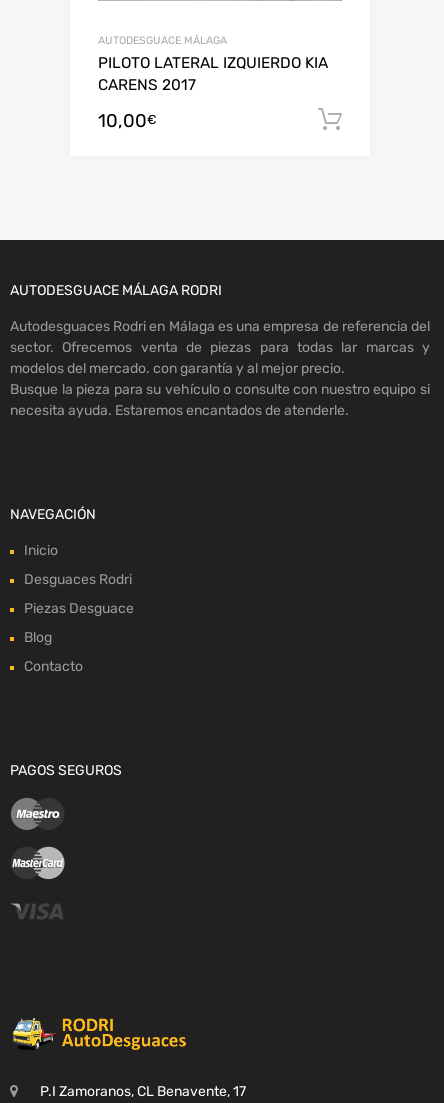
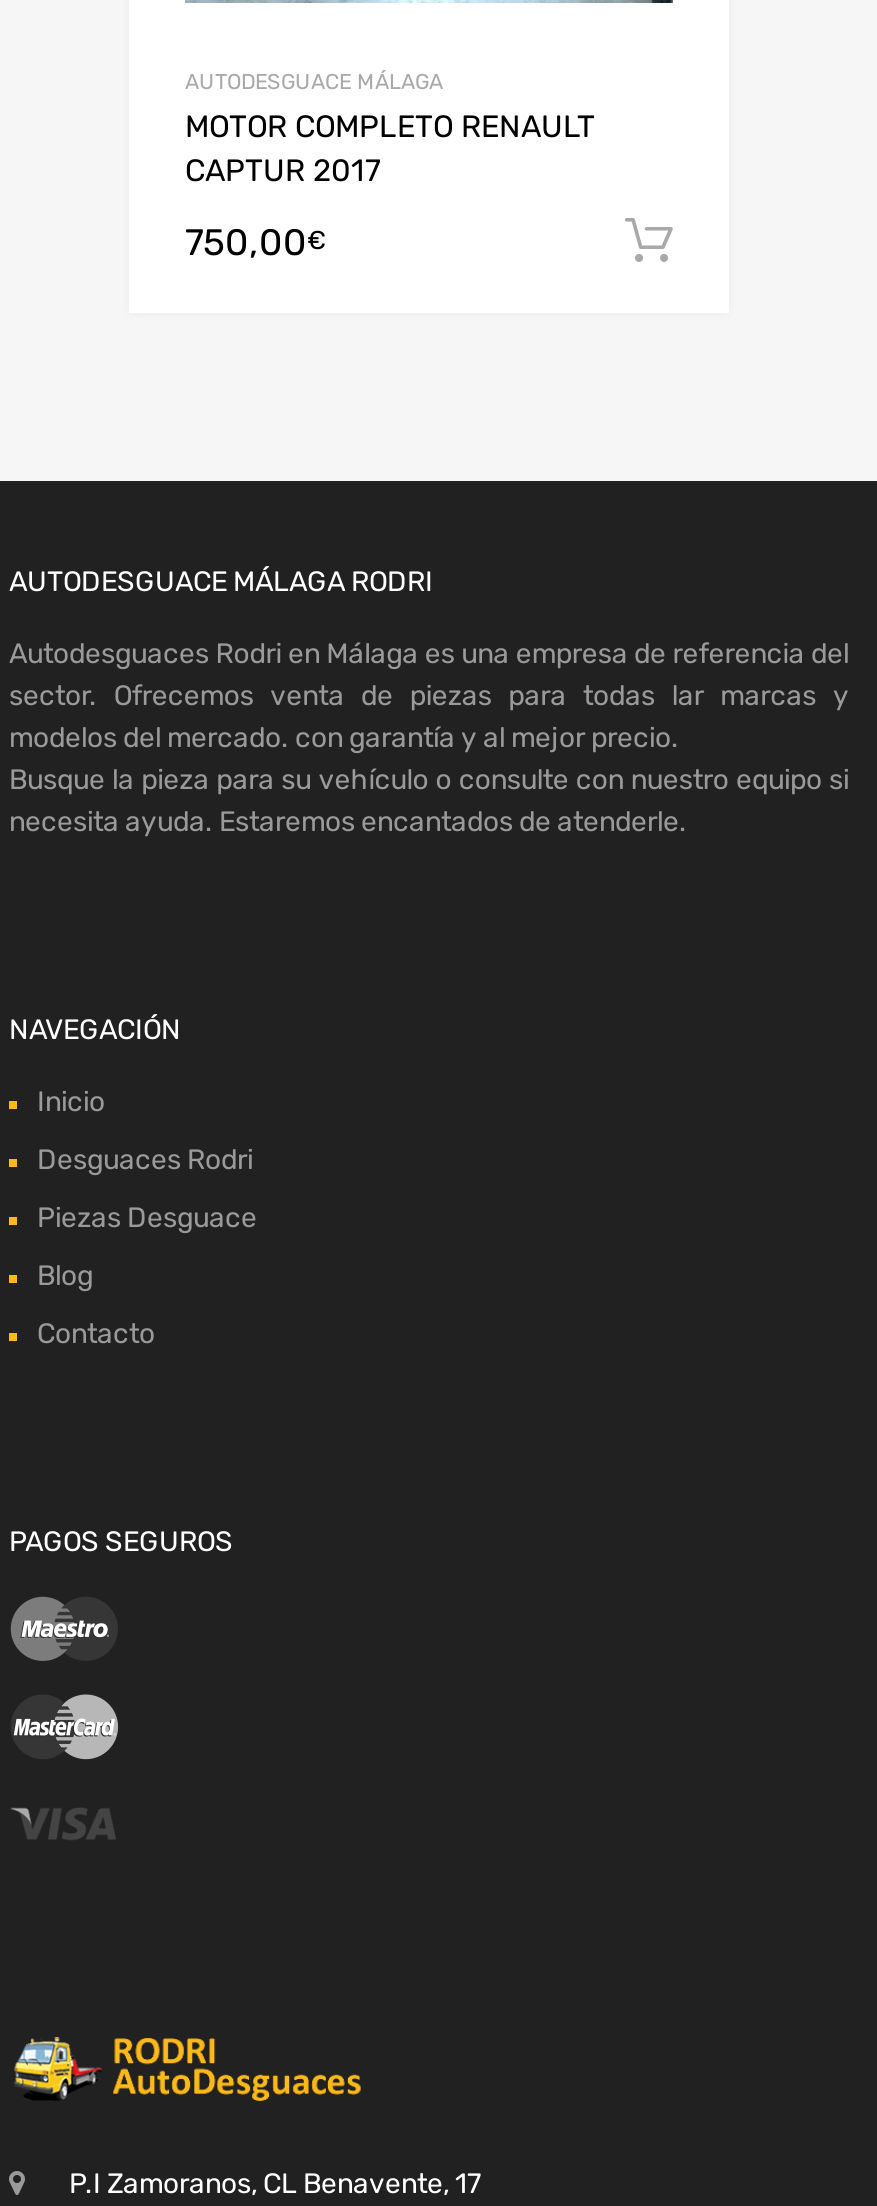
[98,54,328,94] PILOTO LATERAL IZQUIERDO KIA | CARENS 2017 -> [185,108,595,188] MOTOR COMPLETO RENAULT | CAPTUR 2017
[98,110,157,132] 10,00€ -> [185,220,327,264] 750,00€

